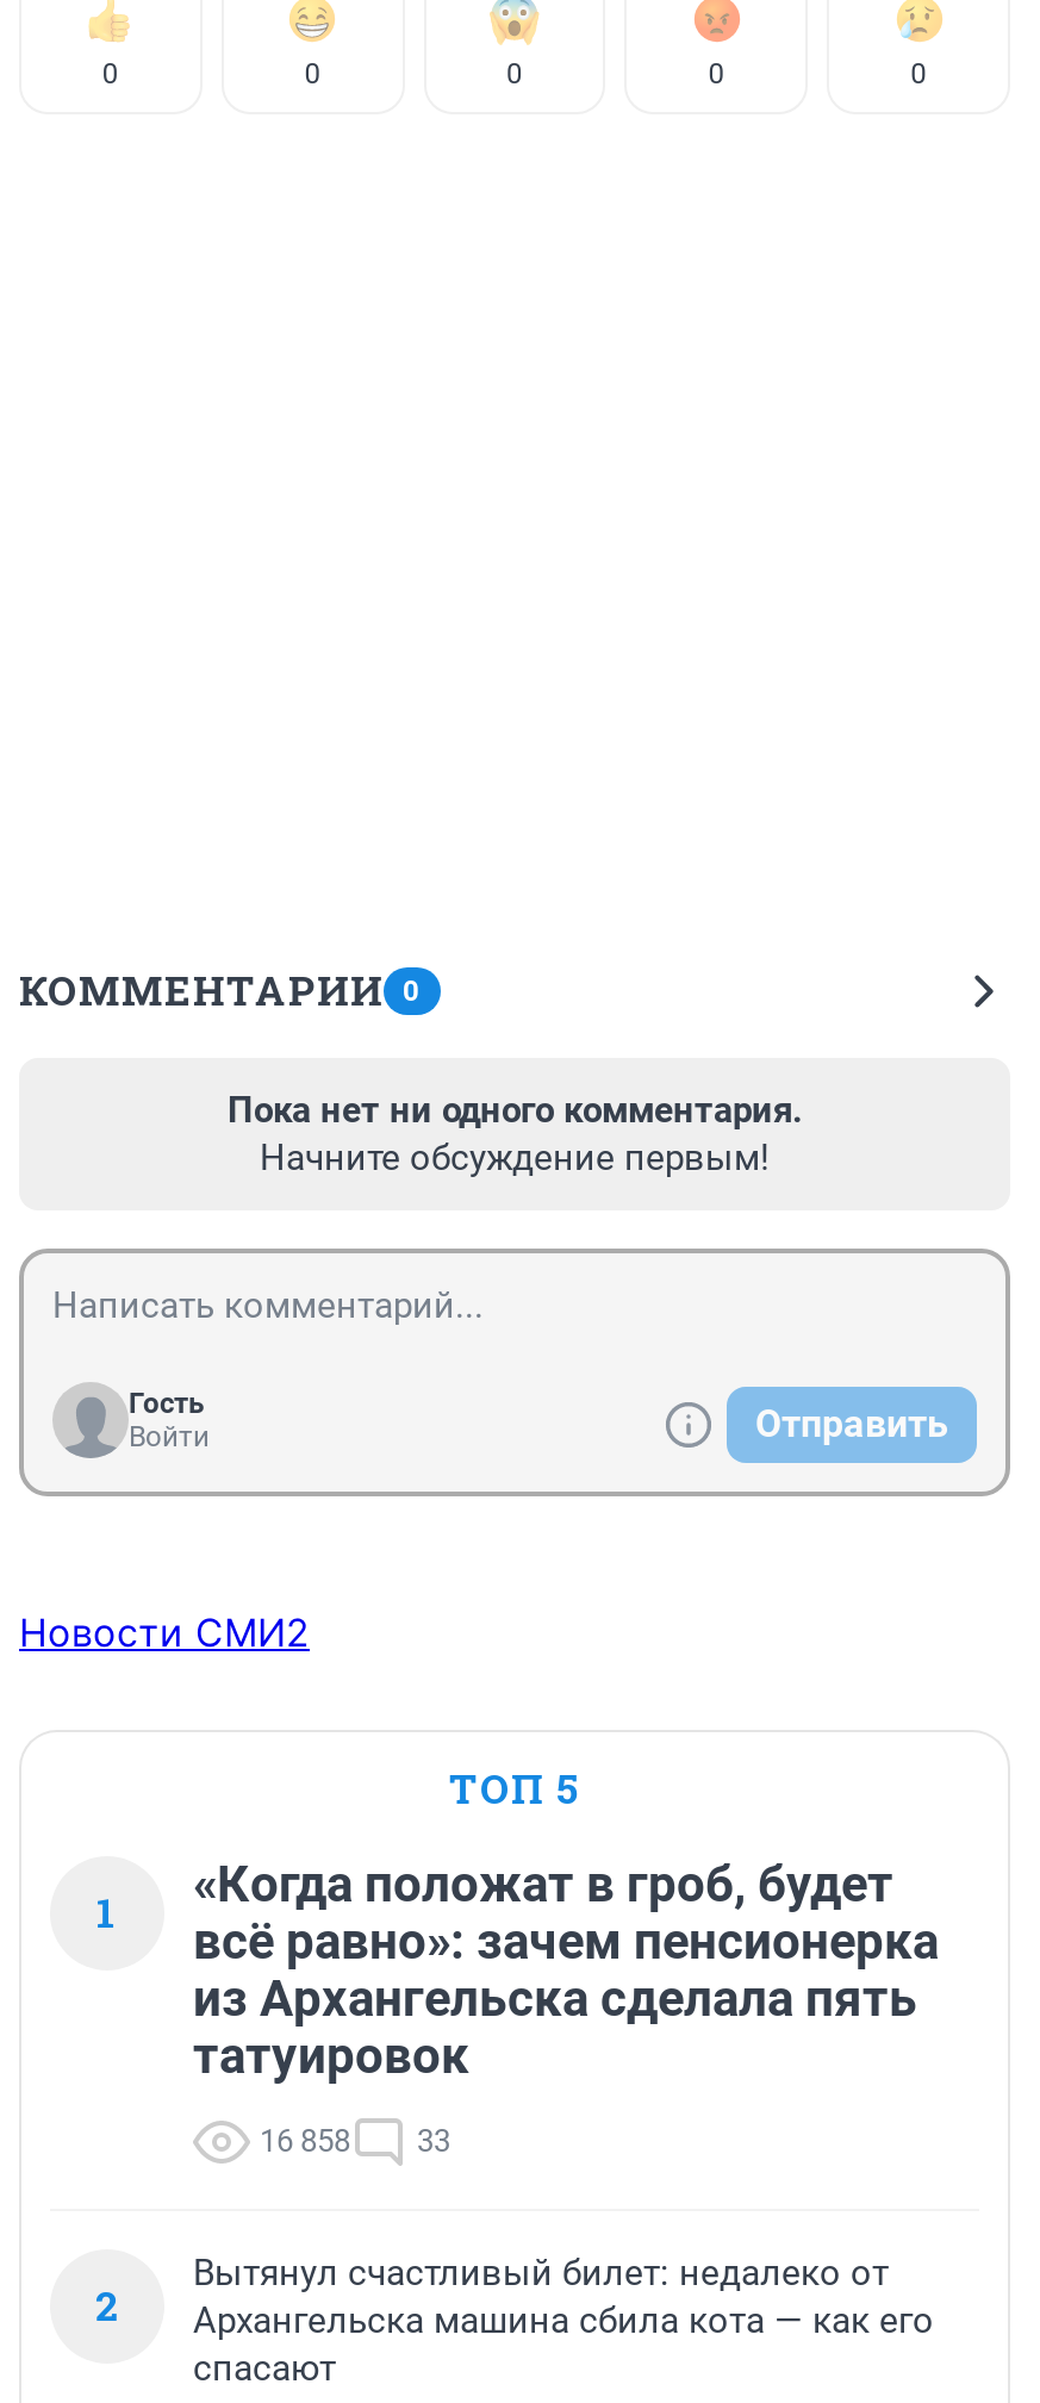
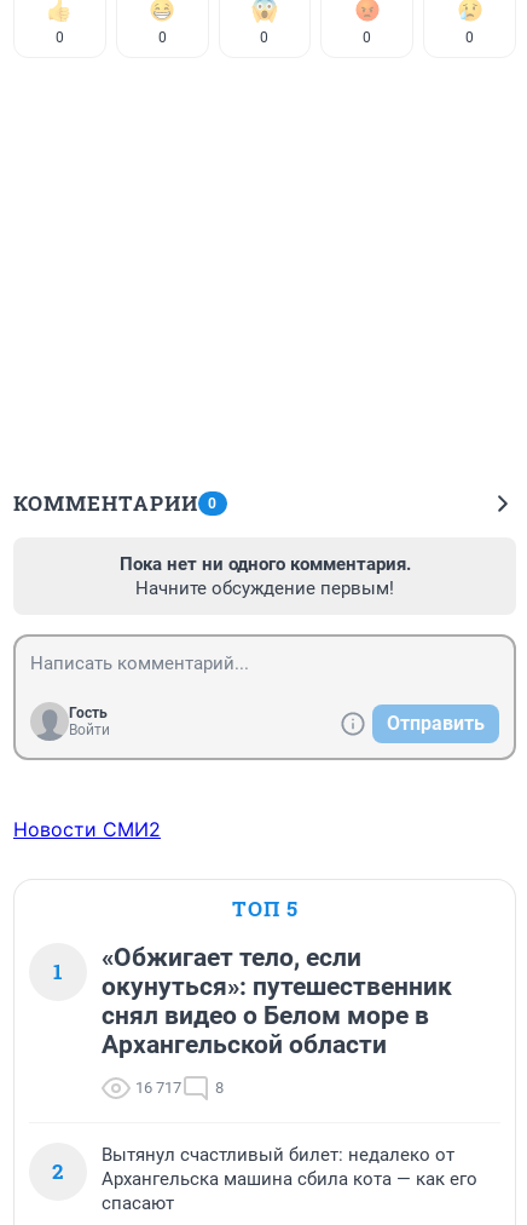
[193,1856,939,2085] «Когда положат в гроб, будет | всё равно»: зачем пенсионерка | из Архангельска сделала пять | татуировок -> [102,943,452,1059] «Обжигает тело, если | окунуться»: путешественник | снял видео о Белом море в | Архангельской области
[260,2123,450,2159] 16 858 | 33 -> [135,1079,224,1097] 16 717 | 8

